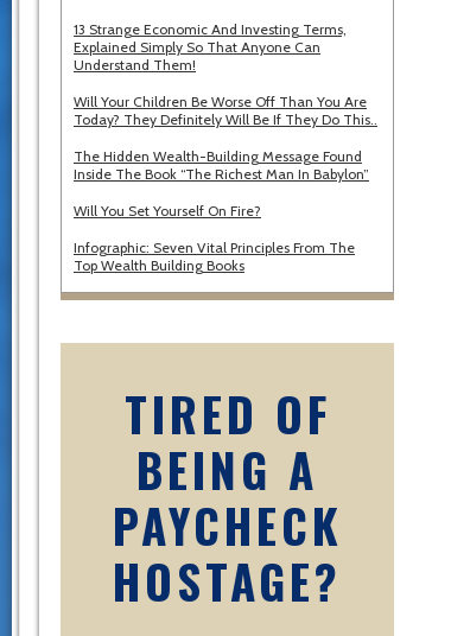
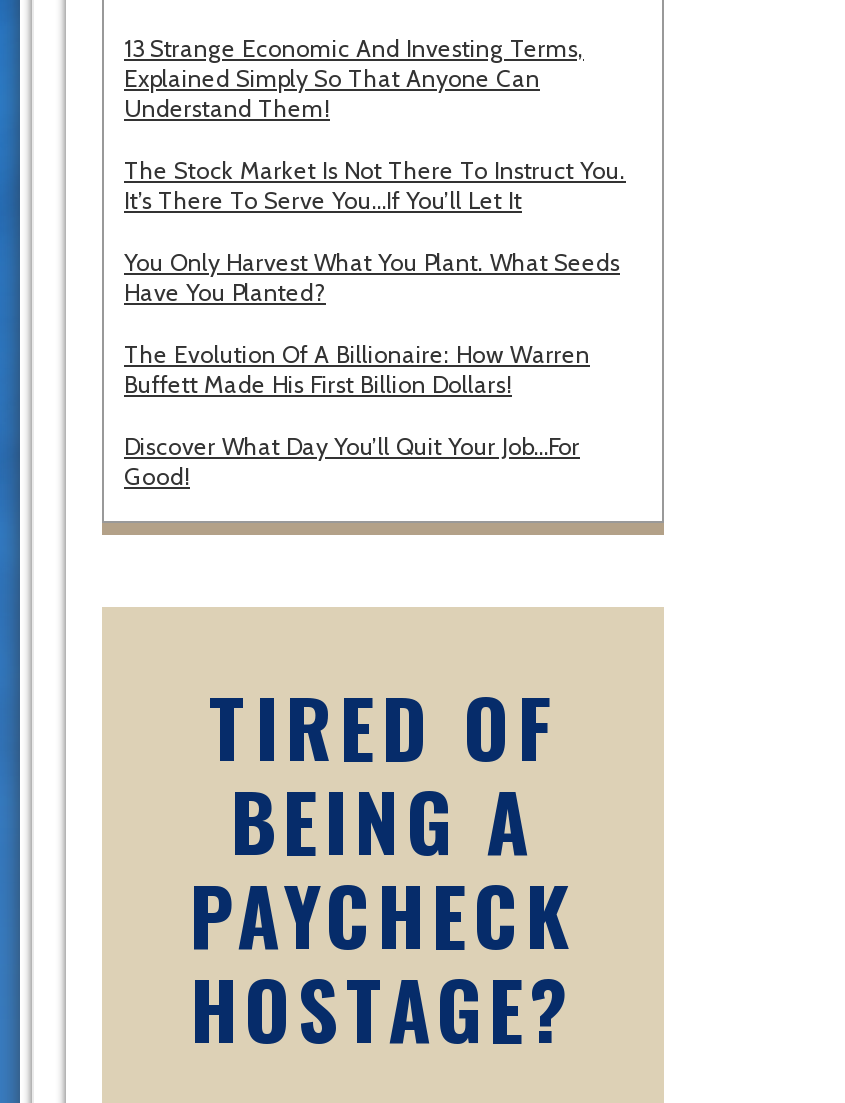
[74,93,377,128] Will Your Children Be Worse Off Than You Are | Today? They Definitely Will Be If They Do This.. -> [124,155,626,215] The Stock Market Is Not There To Instruct You. | It’s There To Serve You…If You’ll Let It
[74,147,369,183] The Hidden Wealth-Building Message Found | Inside The Book “The Richest Man In Babylon” -> [124,247,620,307] You Only Harvest What You Plant. What Seeds | Have You Planted?
[74,202,261,220] Will You Set Yourself On Fire? -> [124,339,590,399] The Evolution Of A Billionaire: How Warren | Buffett Made His First Billion Dollars!
[74,238,355,274] Infographic: Seven Vital Principles From The | Top Wealth Building Books -> [124,431,580,491] Discover What Day You’ll Quit Your Job…For | Good!

